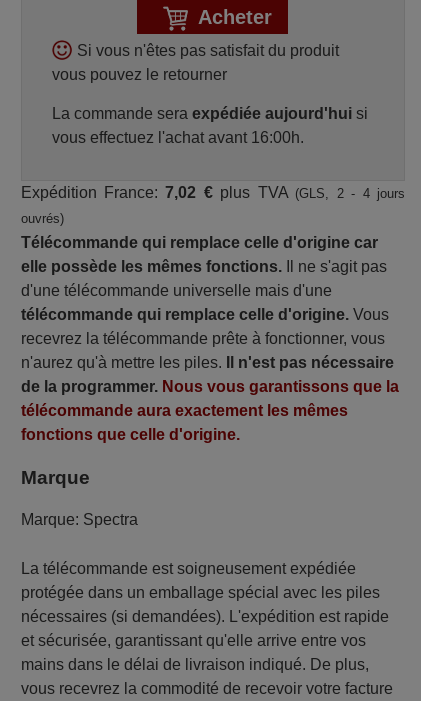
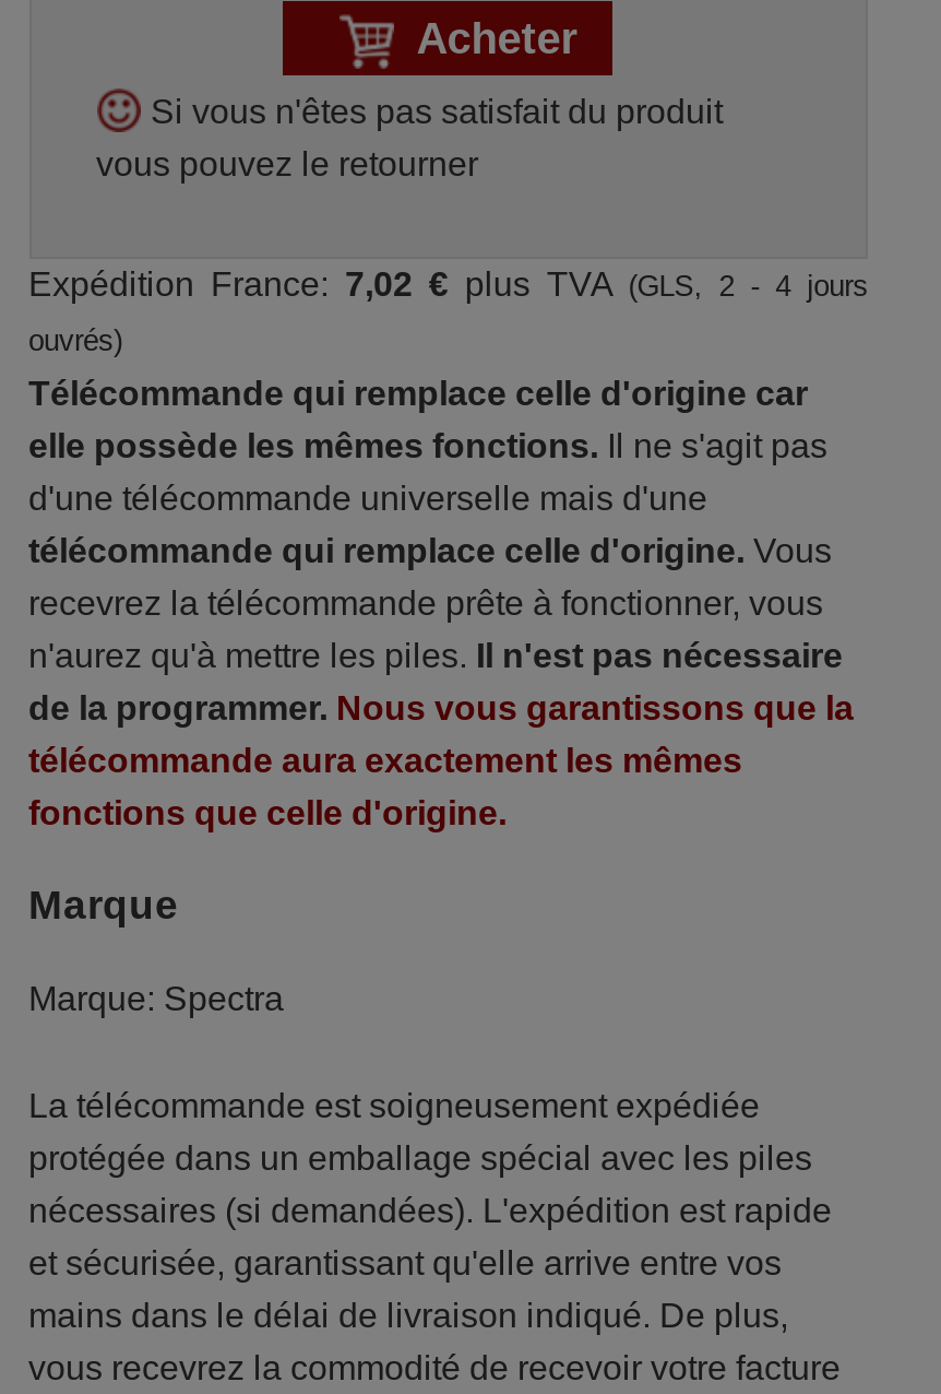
[51,105,367,146] La commande sera expédiée aujourd'hui si | vous effectuez l'achat avant 16:00h. -> none

